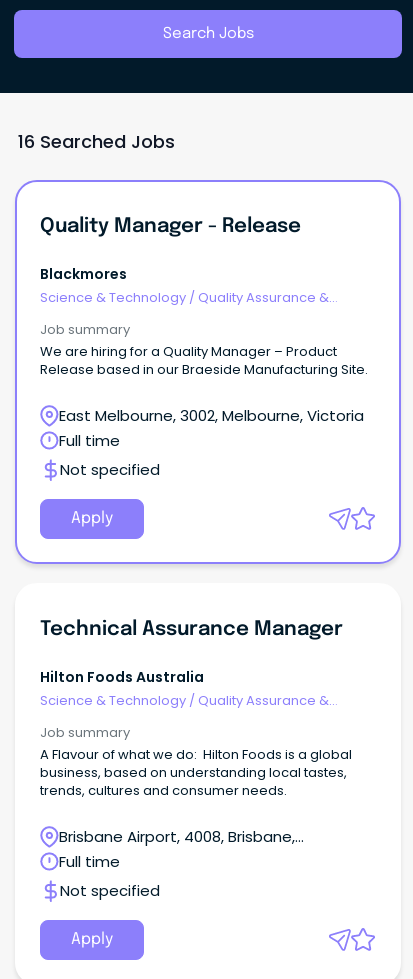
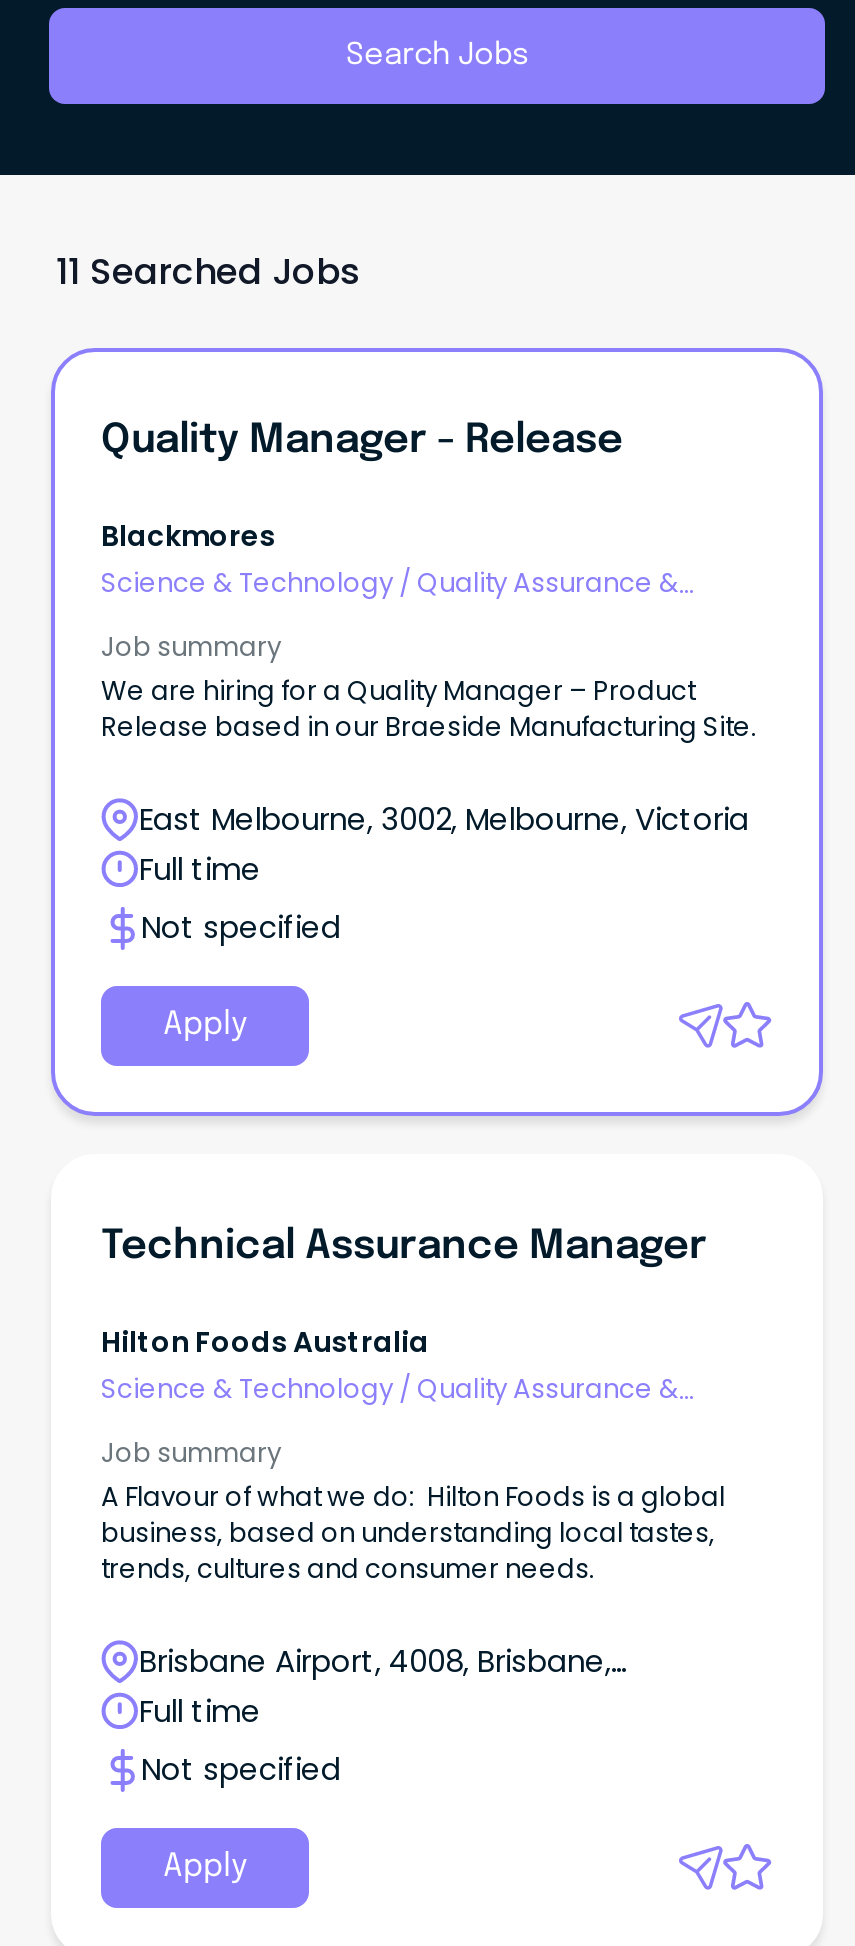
[17,129,174,154] 16 Searched Jobs -> [56,246,360,296] 11 Searched Jobs

